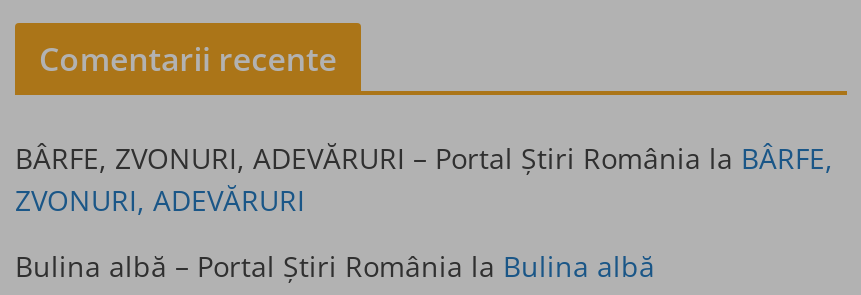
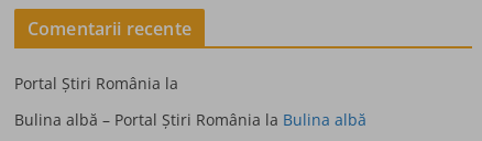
[15,139,833,219] BÂRFE, ZVONURI, ADEVĂRURI – Portal Știri România la BÂRFE, | ZVONURI, ADEVĂRURI -> [14,73,178,94] Portal Știri România la

